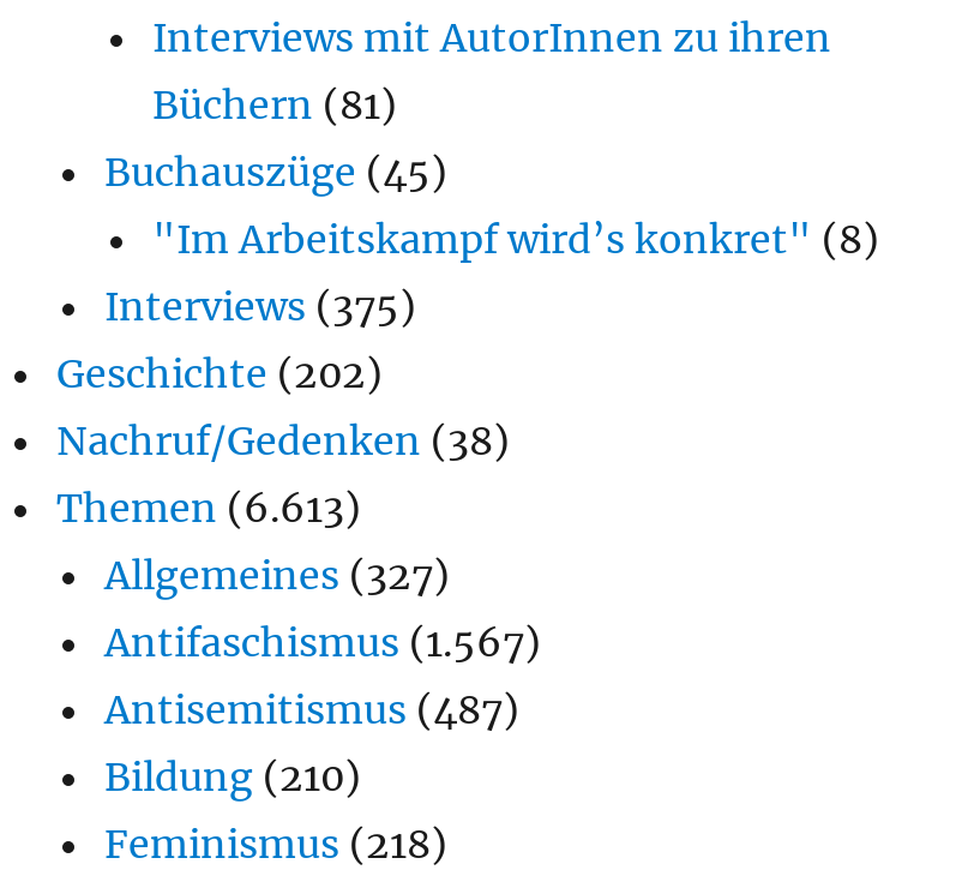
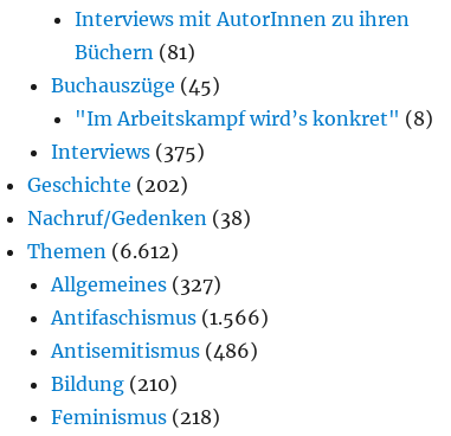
[56,483,361,531] Themen (6.613) -> [28,239,179,263] Themen (6.612)
[104,618,541,666] Antifaschismus (1.567) -> [51,305,269,329] Antifaschismus (1.566)
[104,685,519,733] Antisemitismus (487) -> [51,339,259,362] Antisemitismus (486)

